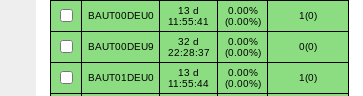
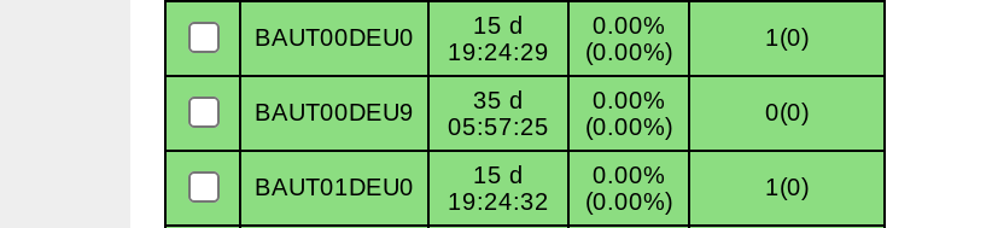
[178,5,199,16] 13 d -> [473,12,524,39] 15 d
[168,16,260,27] 11:55:41 (0.00%) -> [448,39,672,65] 19:24:29 (0.00%)
[178,36,199,47] 32 d -> [473,87,524,113] 35 d
[167,47,260,58] 22:28:37 (0.00%) -> [448,113,672,140] 05:57:25 (0.00%)
[178,67,199,78] 13 d -> [473,162,524,188] 15 d
[168,78,260,89] 11:55:44 (0.00%) -> [448,188,672,215] 19:24:32 (0.00%)

